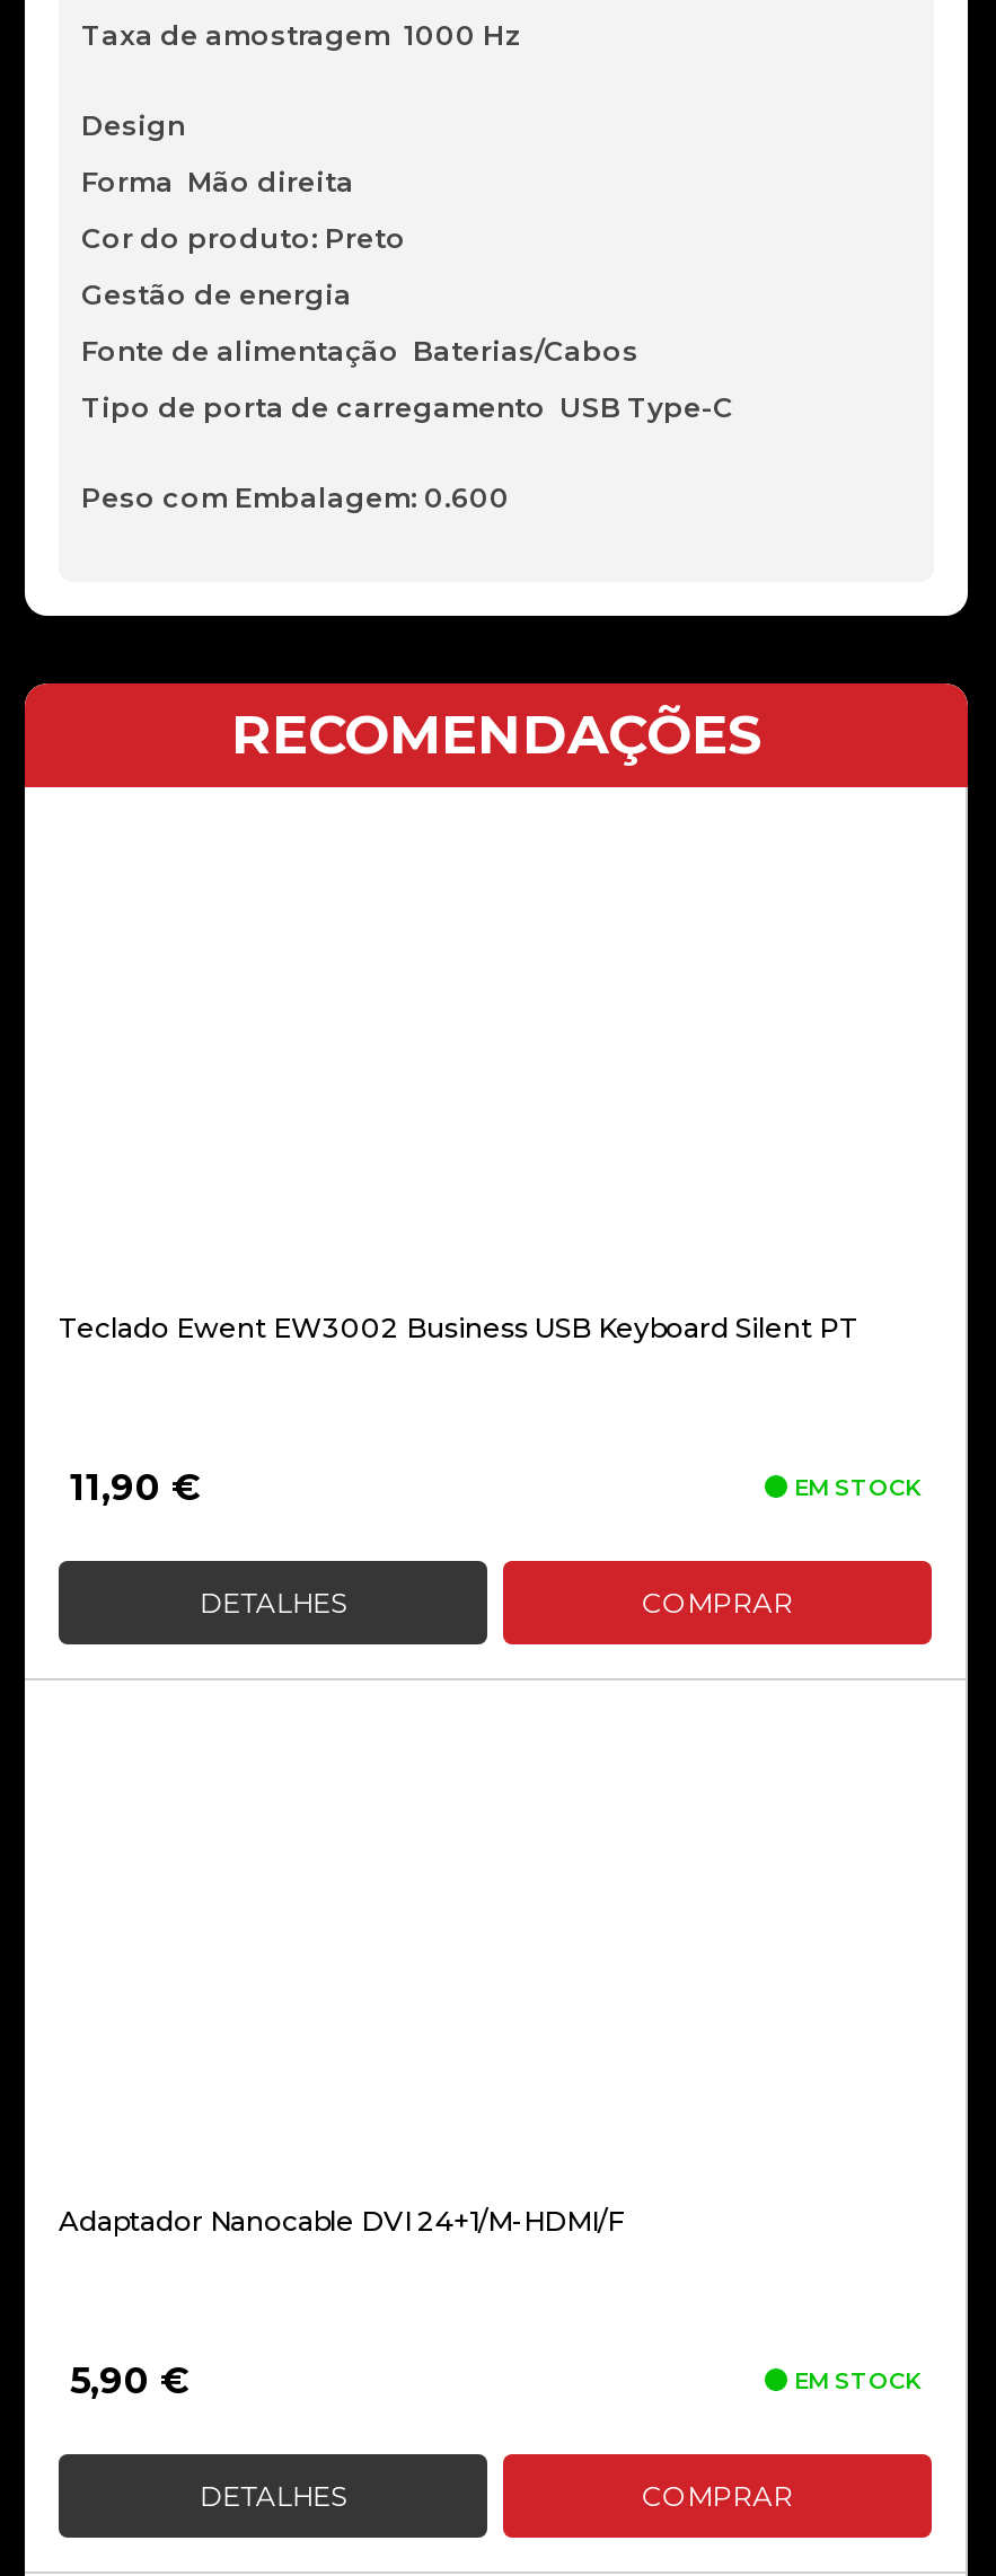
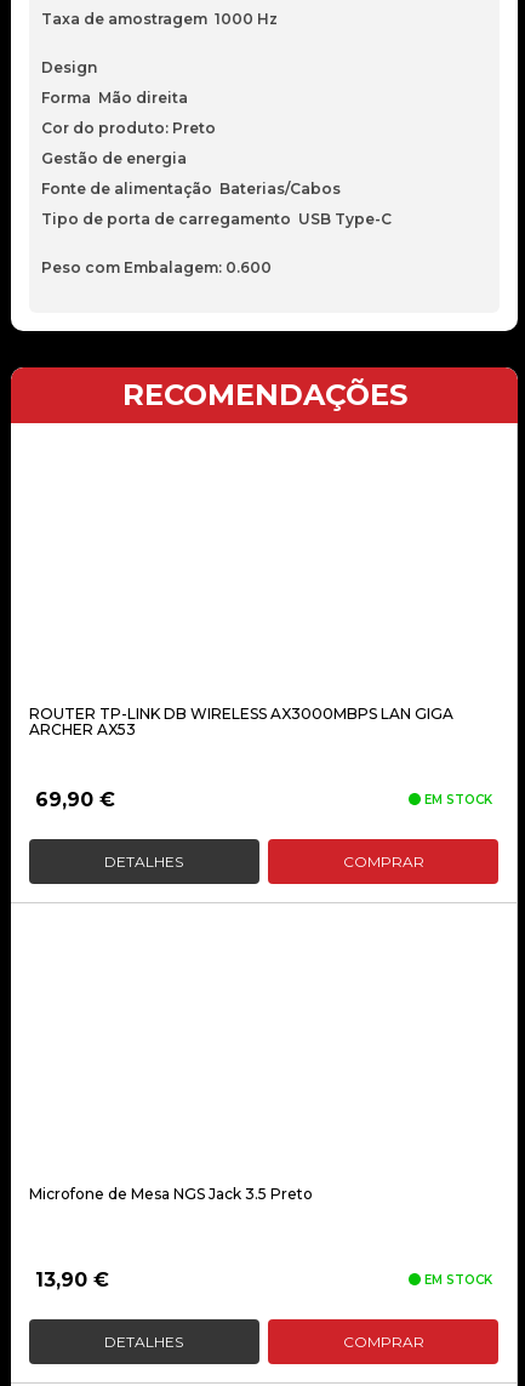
[59,1311,860,1344] Teclado Ewent EW3002 Business USB Keyboard Silent PT -> [29,705,453,738] ROUTER TP-LINK DB WIRELESS AX3000MBPS LAN GIGA | ARCHER AX53
[70,1466,201,1509] 11,90 € -> [35,788,115,811] 69,90 €
[59,2204,623,2238] Adaptador Nanocable DVI 24+1/M-HDMI/F -> [29,1185,313,1203] Microfone de Mesa NGS Jack 3.5 Preto
[70,2359,189,2402] 5,90 € -> [35,1268,109,1291] 13,90 €

